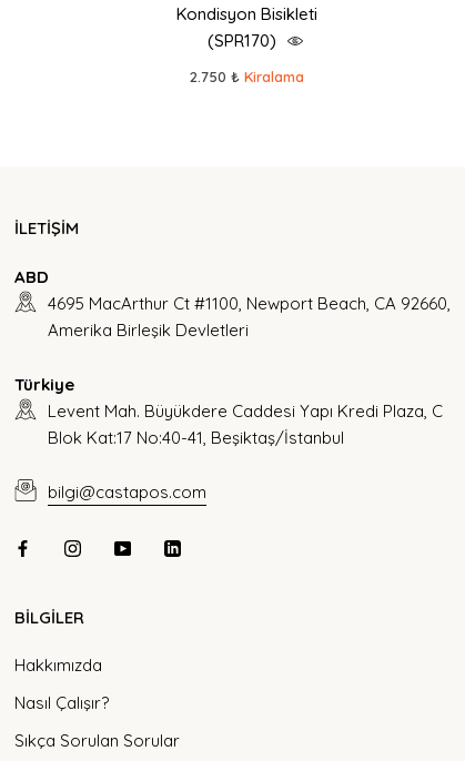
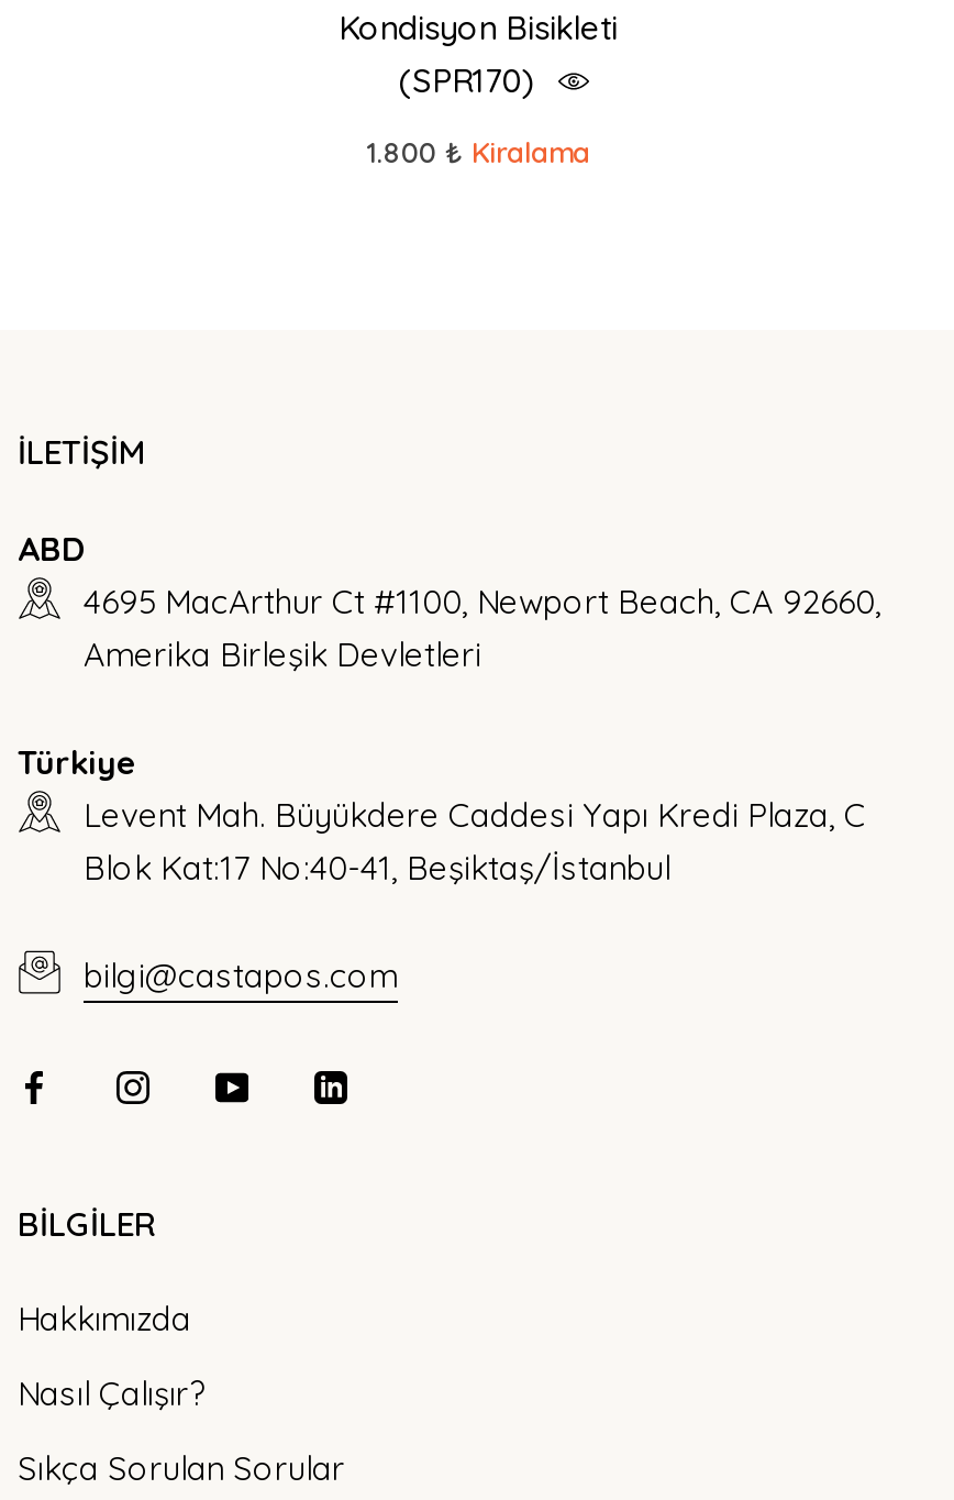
[190,68,304,85] 2.750 ₺ Kiralama -> [366,134,590,169] 1.800 ₺ Kiralama

